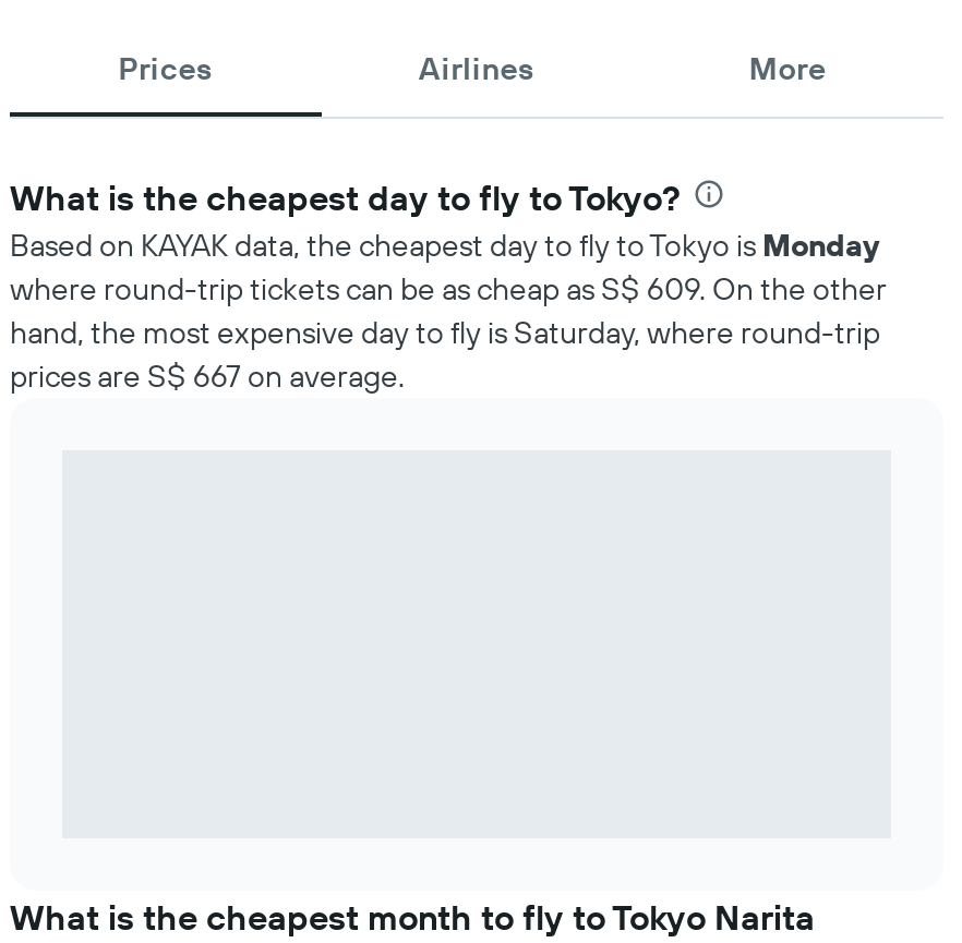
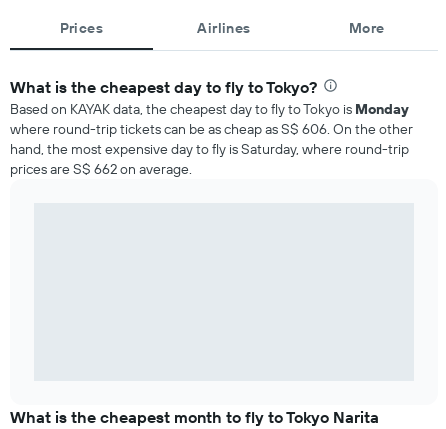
[10,269,887,309] where round-trip tickets can be as cheap as S$ 609. On the other -> [10,120,413,138] where round-trip tickets can be as cheap as S$ 606. On the other
[10,356,405,396] prices are S$ 667 on average. -> [10,160,192,178] prices are S$ 662 on average.

